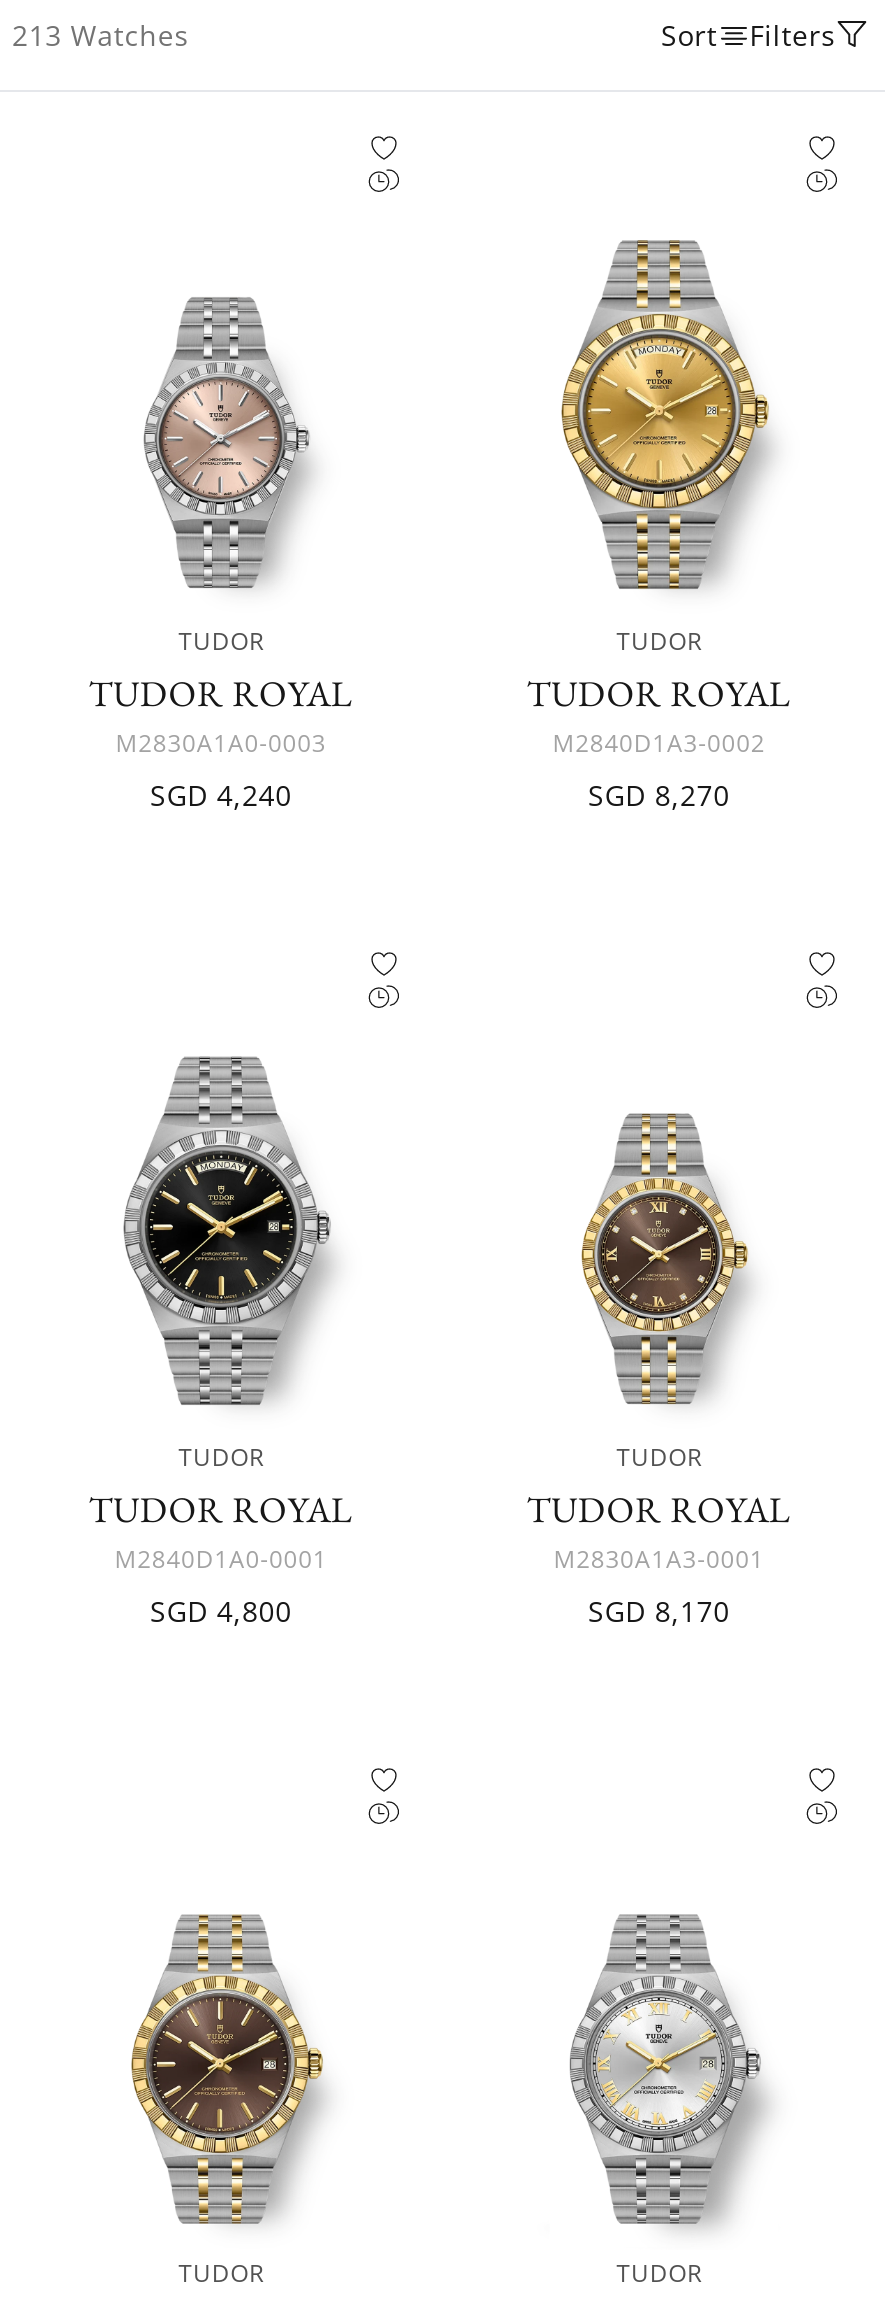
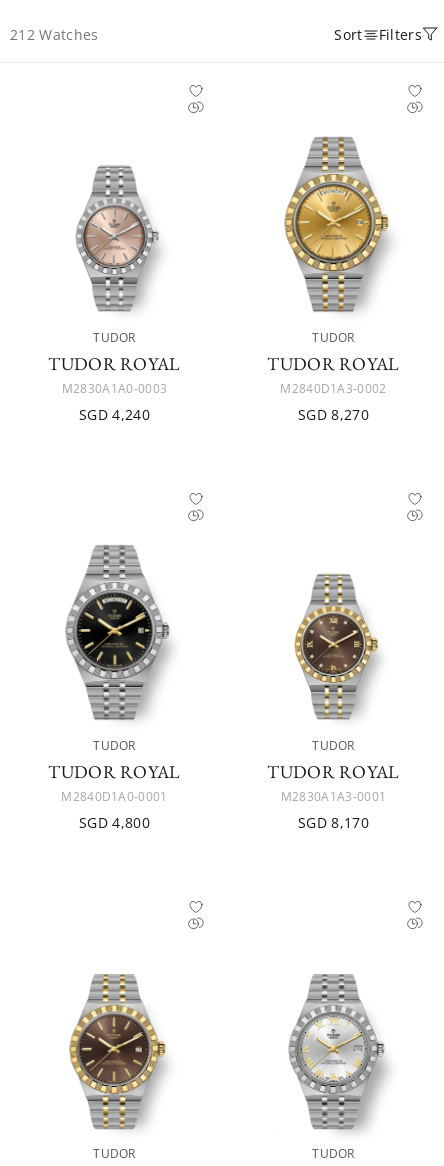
[12,16,189,54] 213 Watches -> [10,25,98,44] 212 Watches

